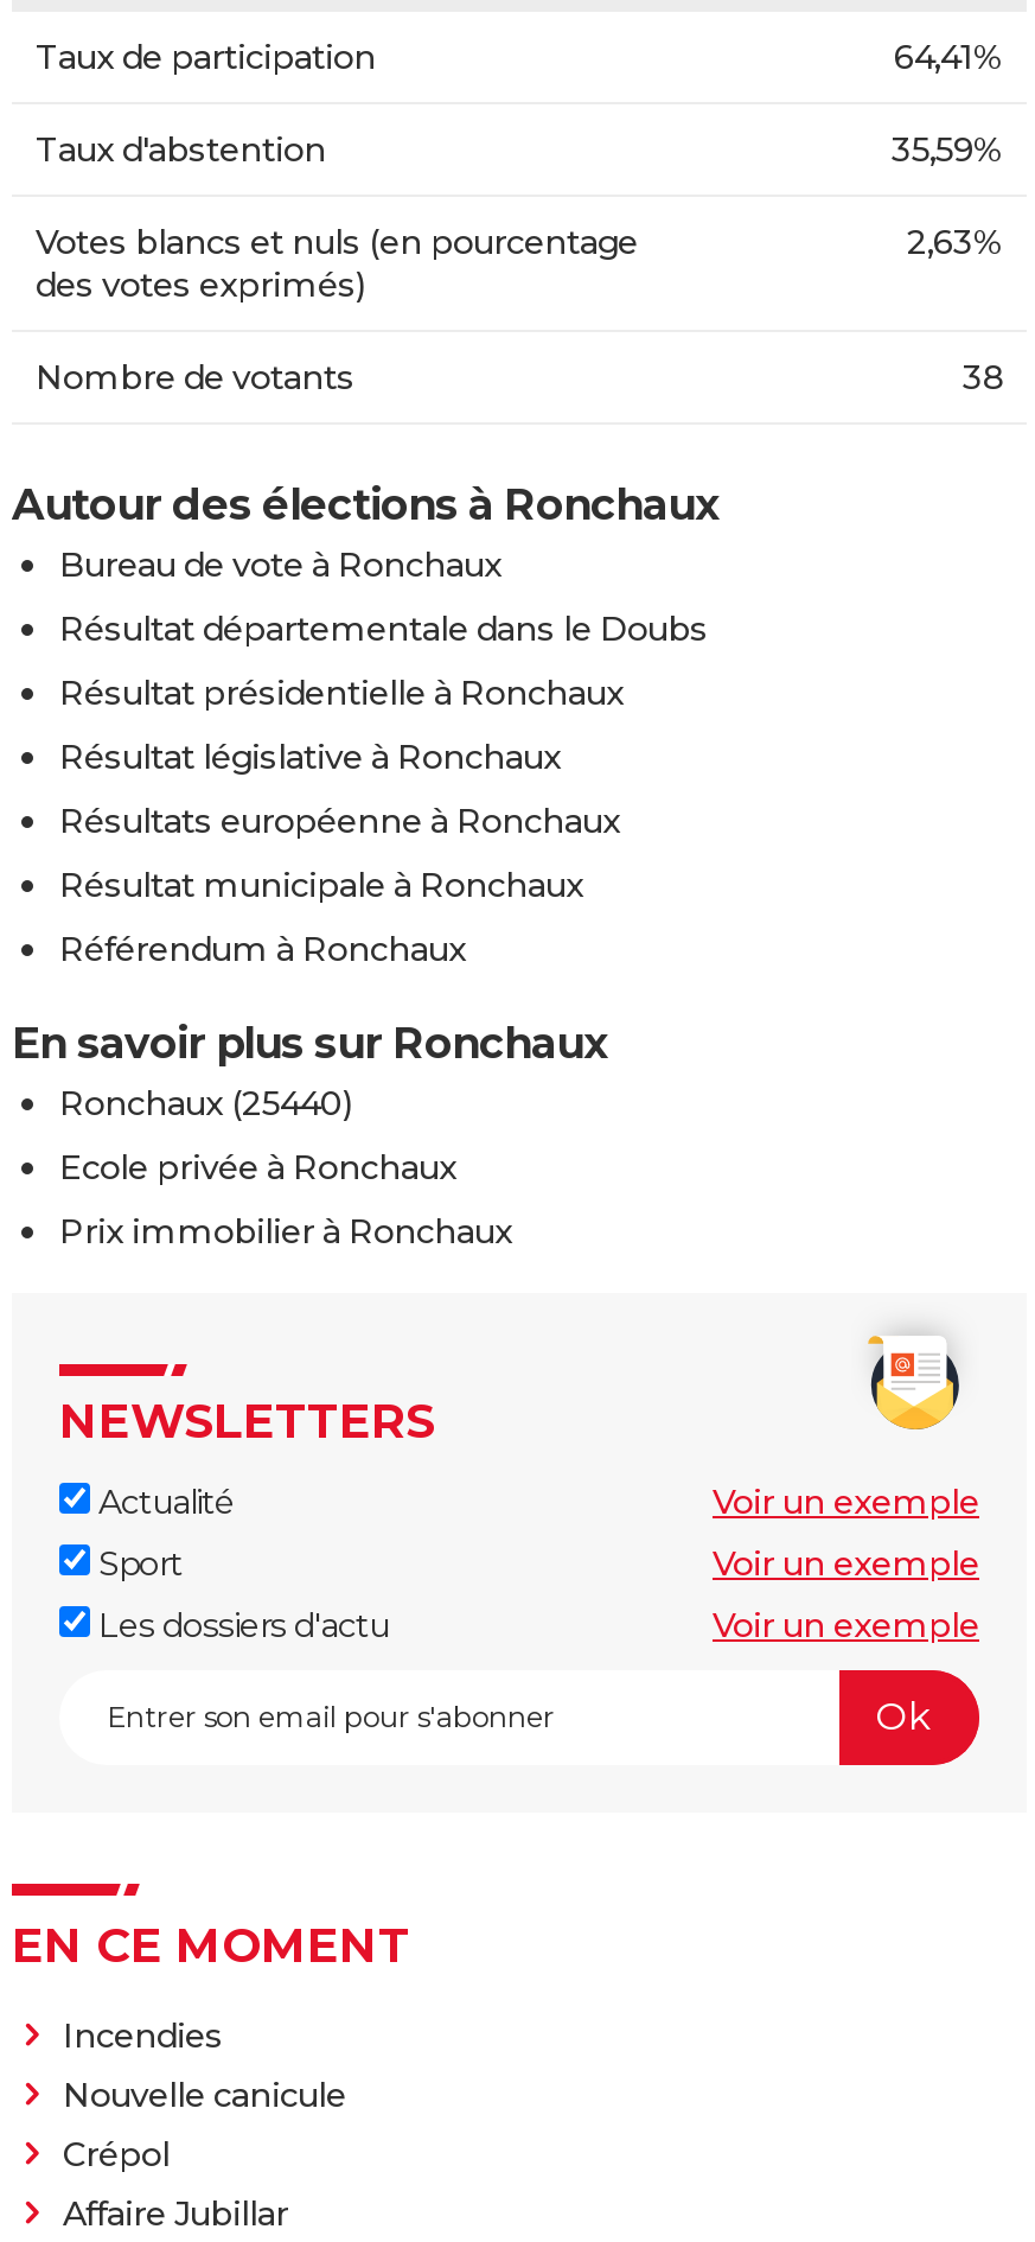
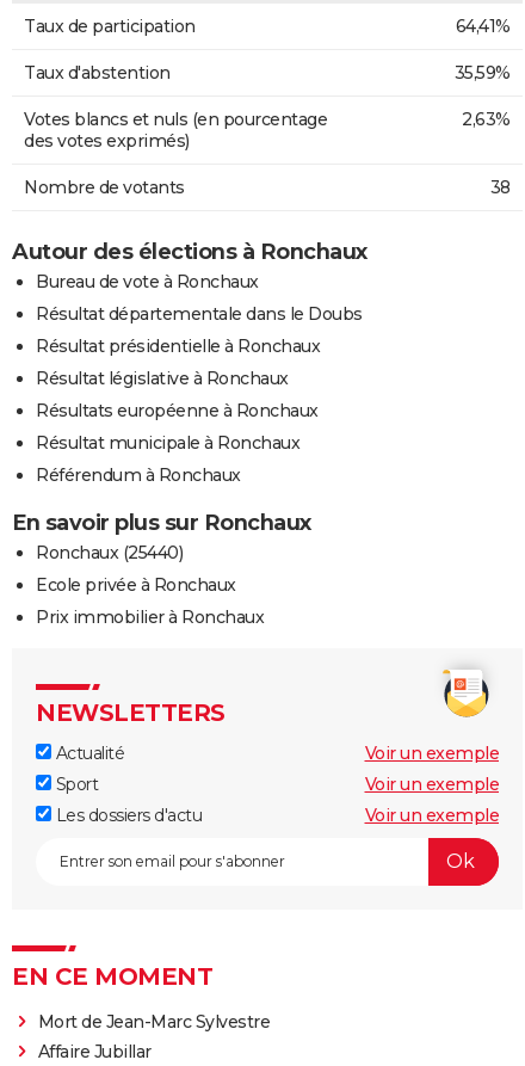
[63,2013,346,2174] Incendies | Nouvelle canicule | Crépol -> [38,1010,270,1032] Mort de Jean-Marc Sylvestre

